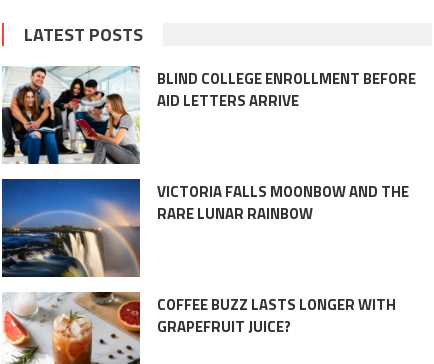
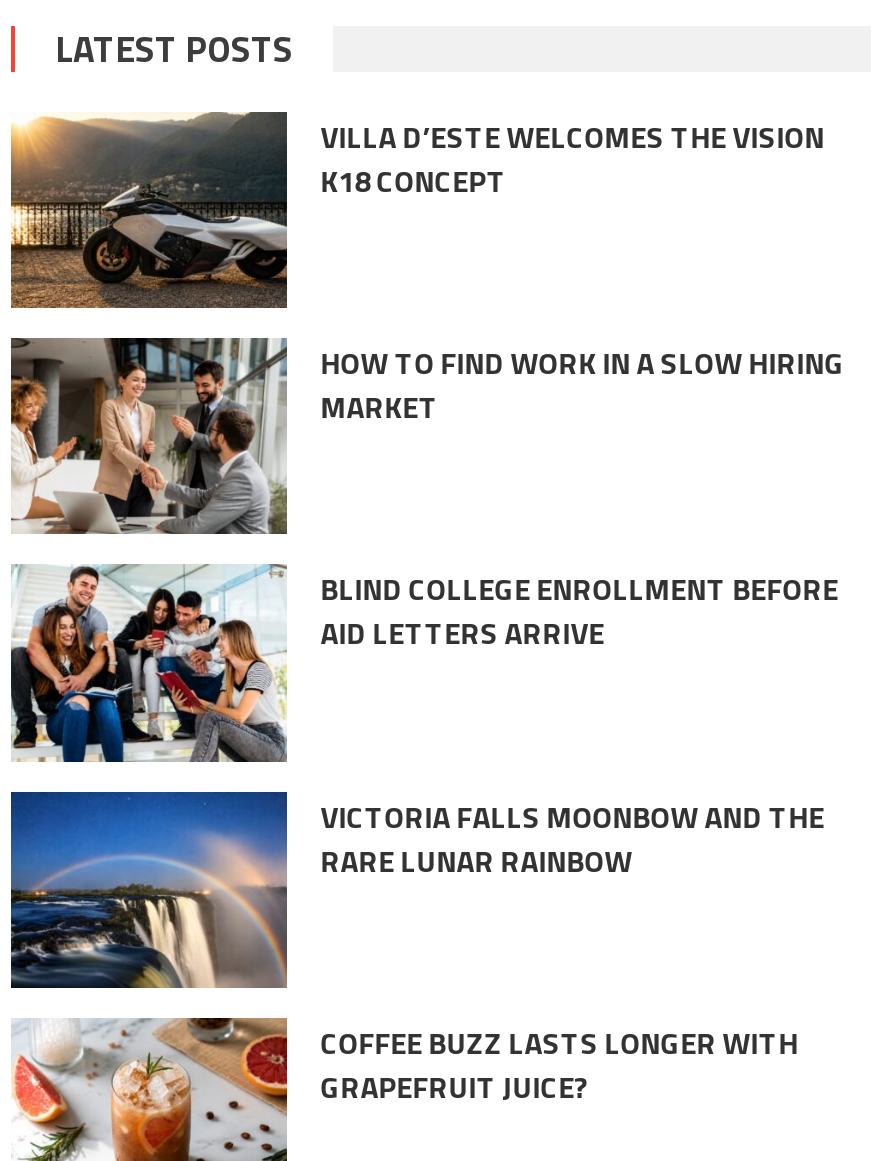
none -> [9,110,825,310] [image] | VILLA D’ESTE WELCOMES THE VISION | K18 CONCEPT
none -> [9,336,845,536] [image] | HOW TO FIND WORK IN A SLOW HIRING | MARKET

